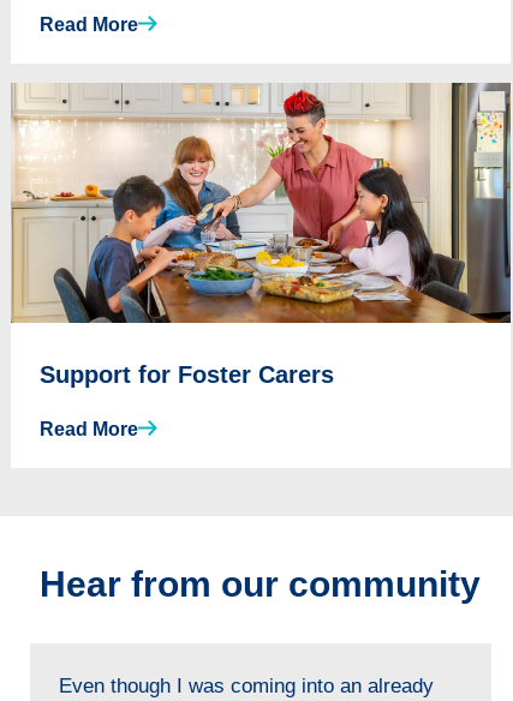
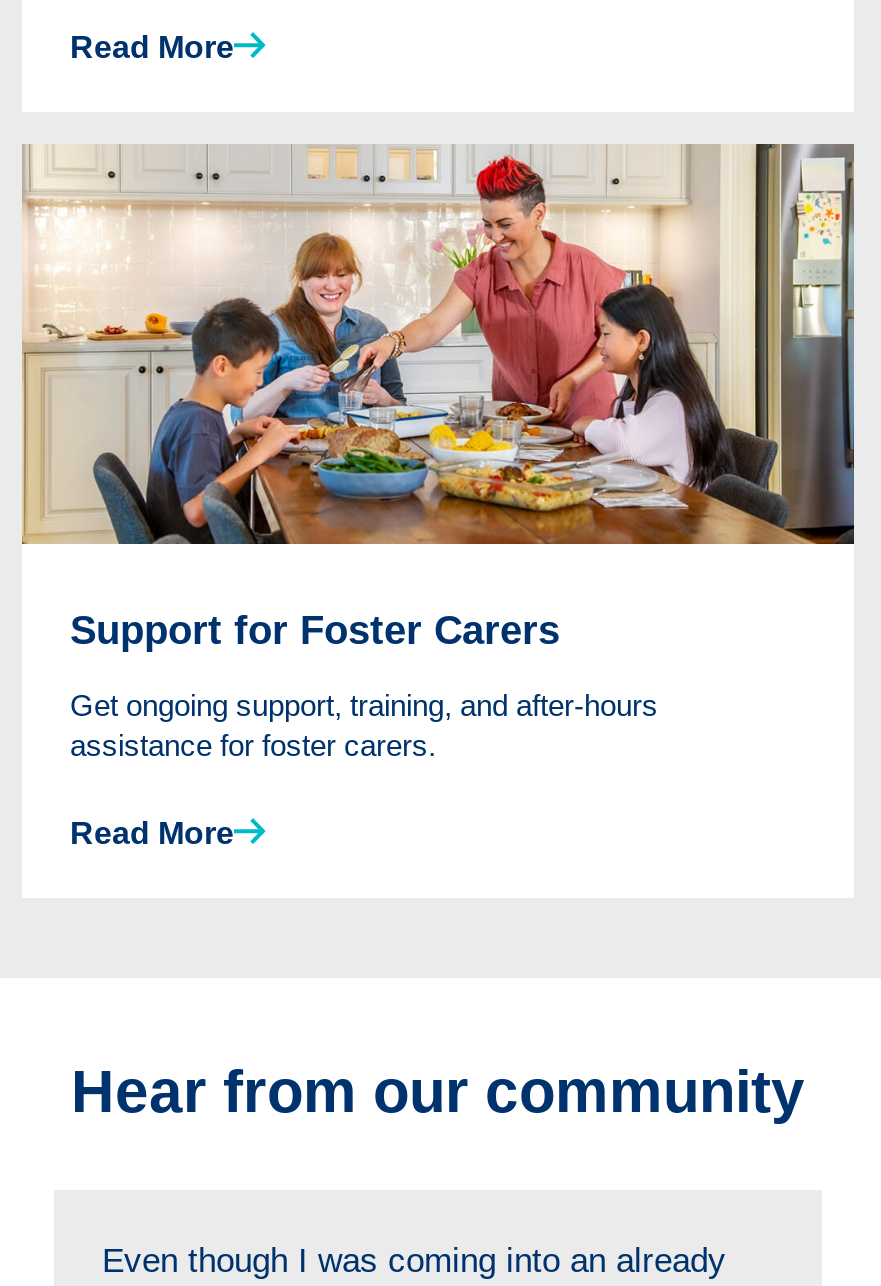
none -> [70,688,658,762] Get ongoing support, training, and after-hours | assistance for foster carers.

